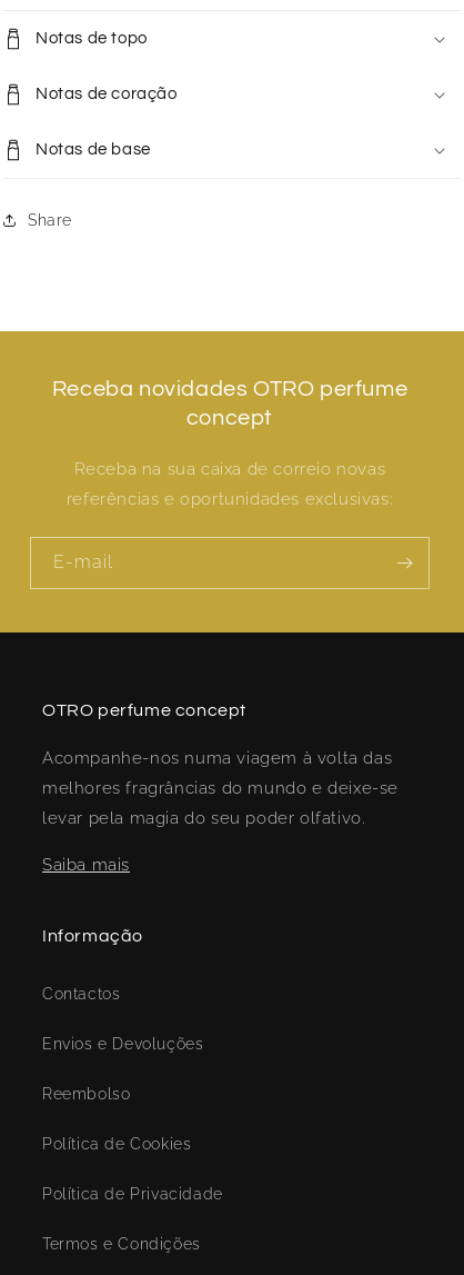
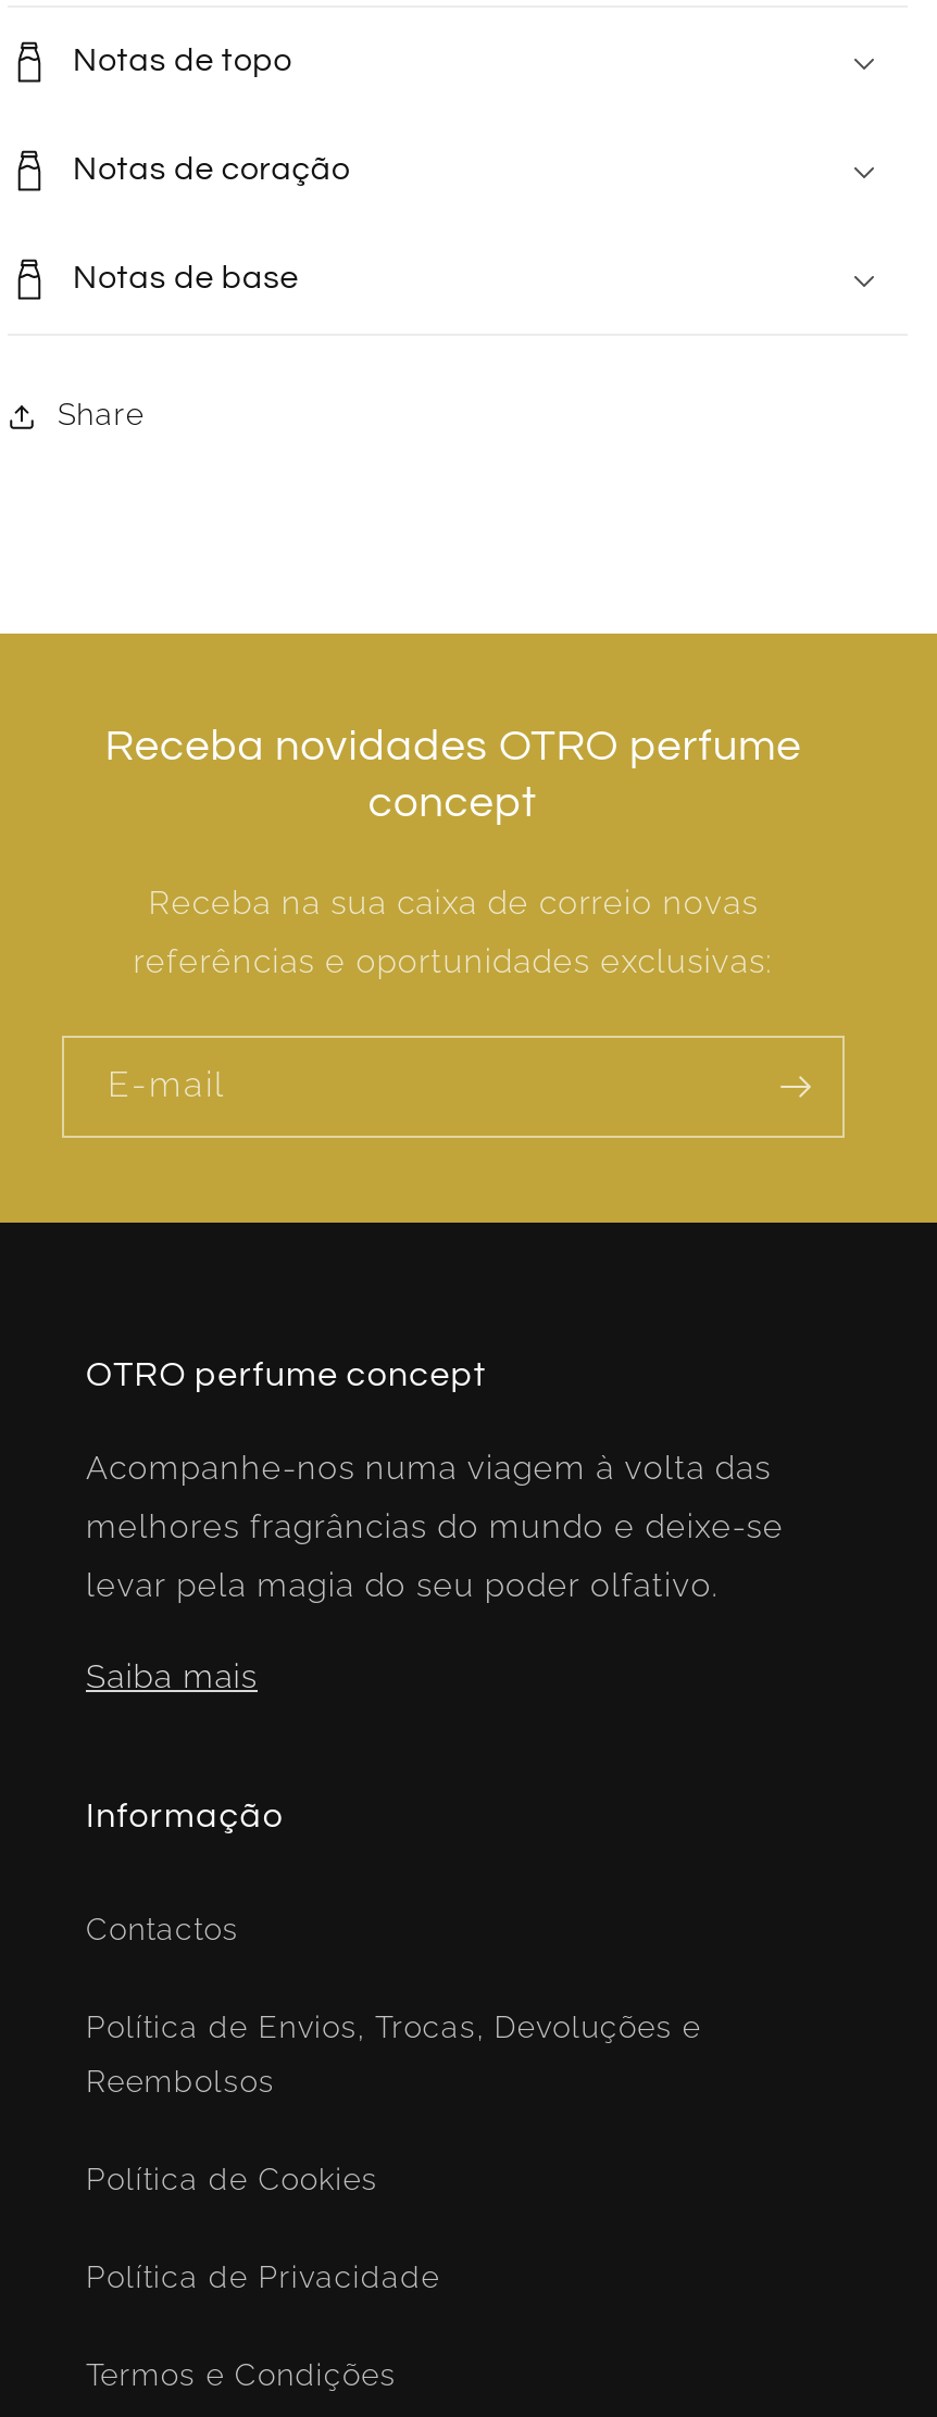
[42,1035,204,1053] Envios e Devoluções -> [86,2009,701,2044] Política de Envios, Trocas, Devoluções e
[42,1085,130,1103] Reembolso -> [86,2064,275,2099] Reembolsos

